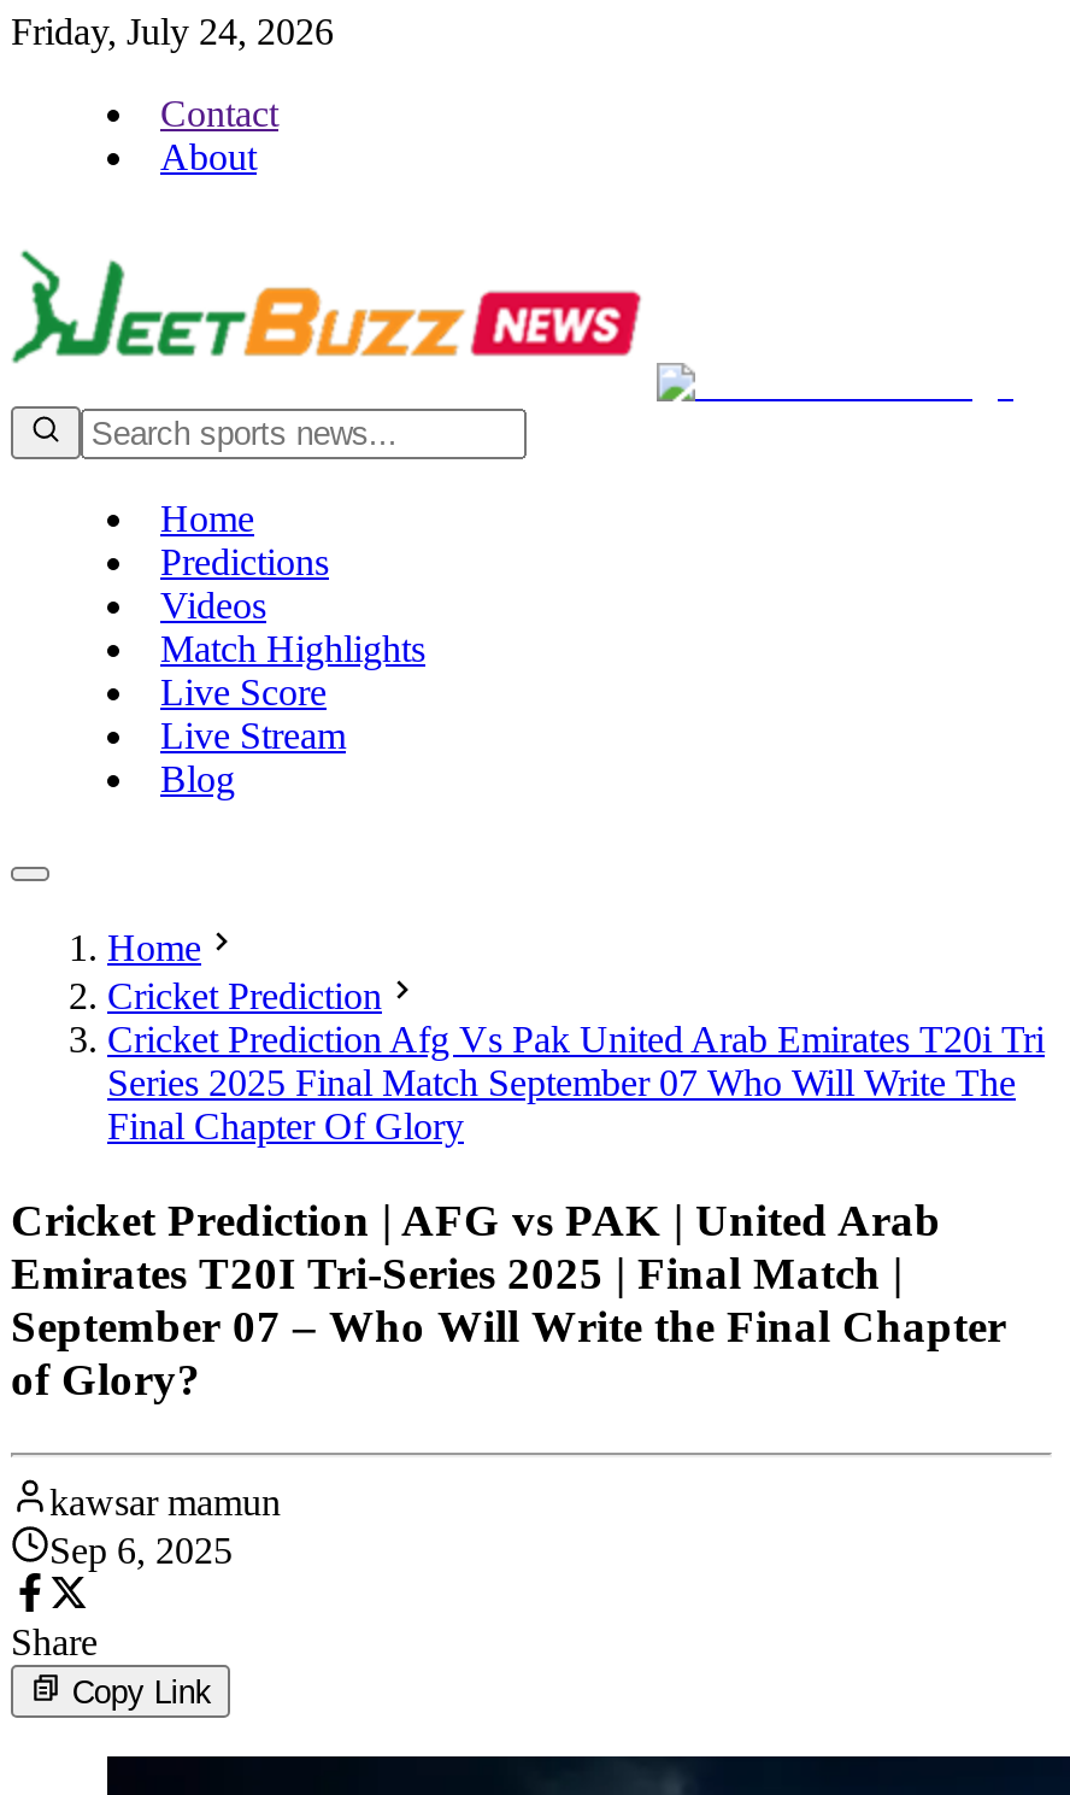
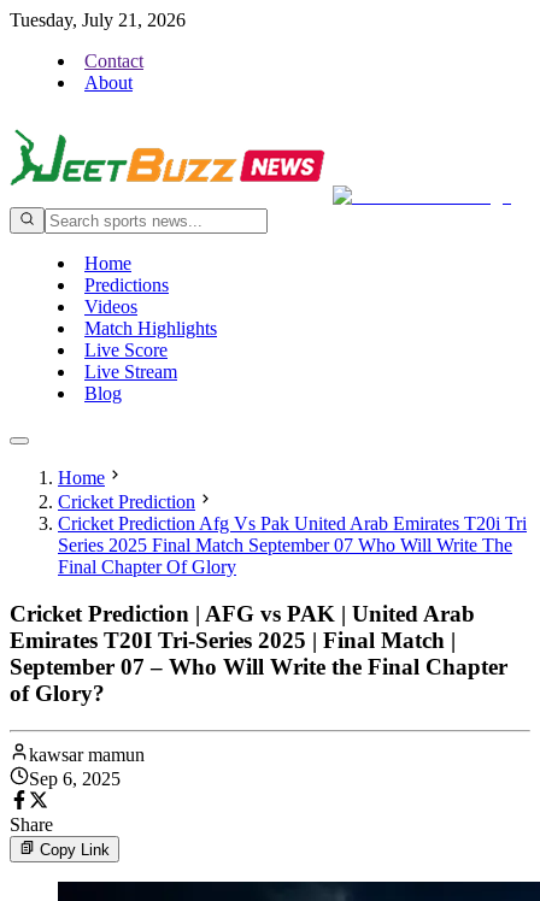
[11,11,334,52] Friday, July 24, 2026 -> [10,10,186,30] Tuesday, July 21, 2026

